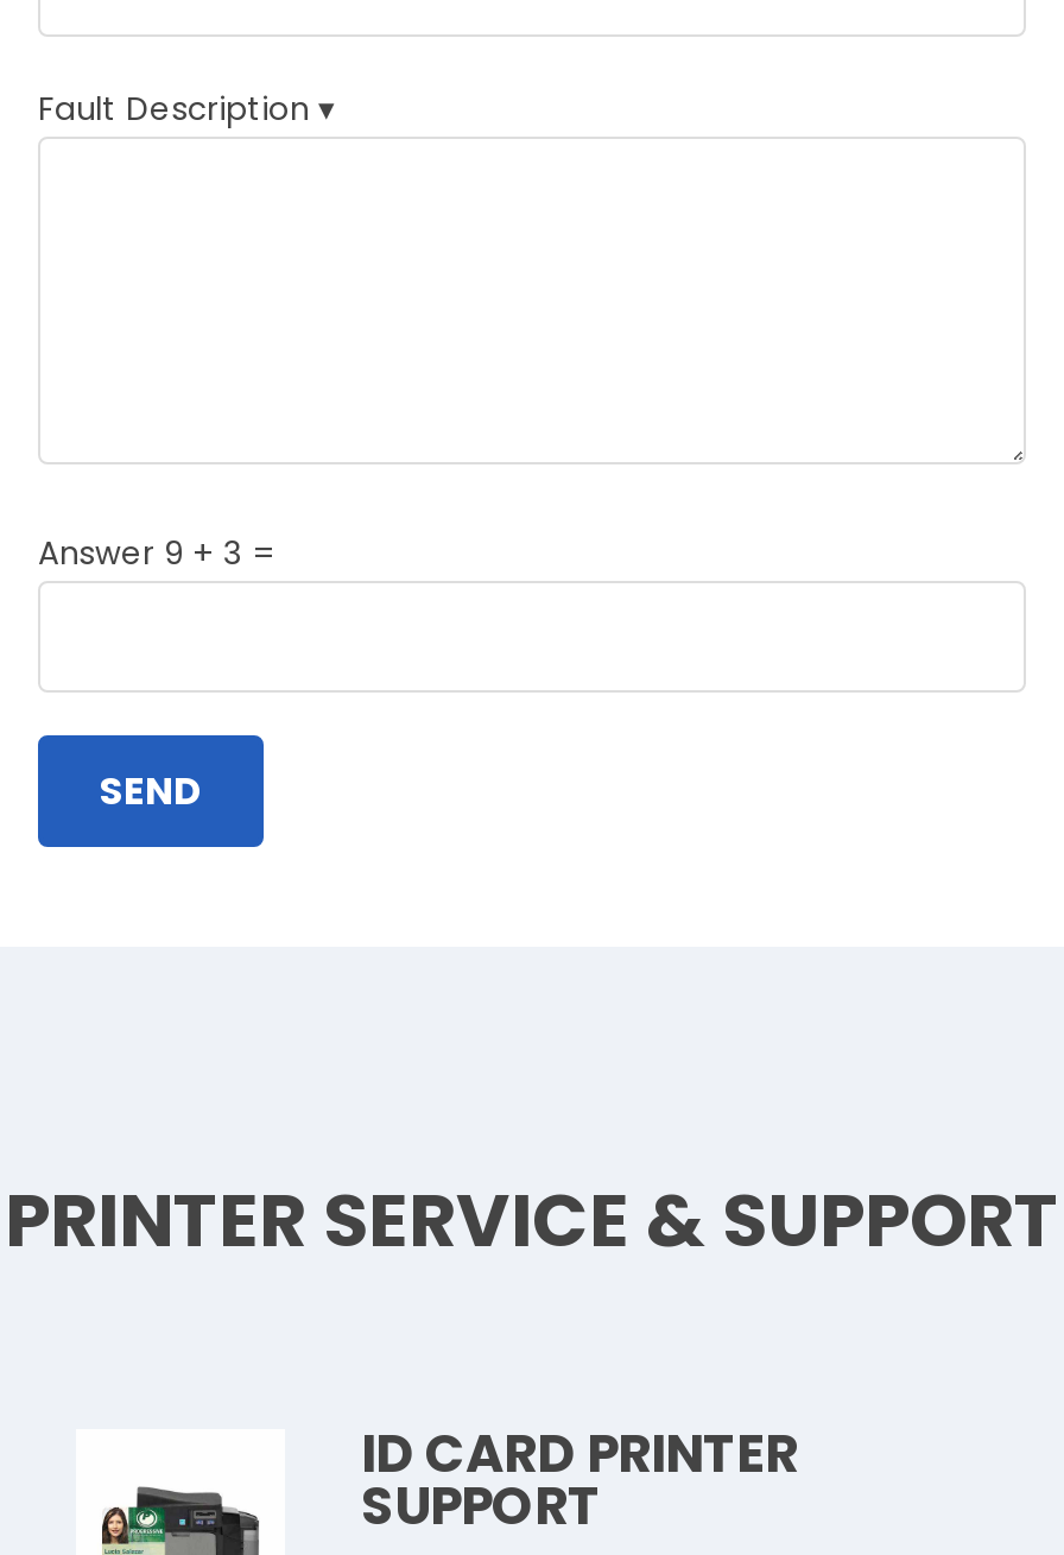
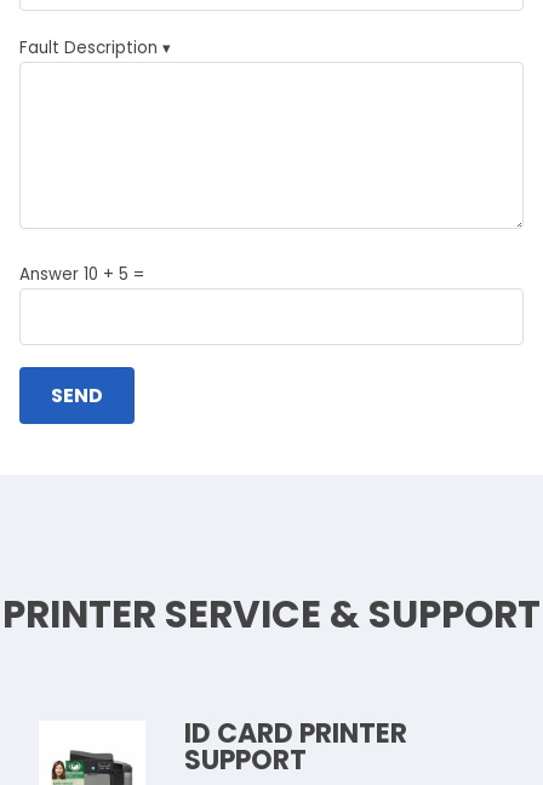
[38,531,273,576] Answer 9 + 3 = -> [19,263,144,286] Answer 10 + 5 =

